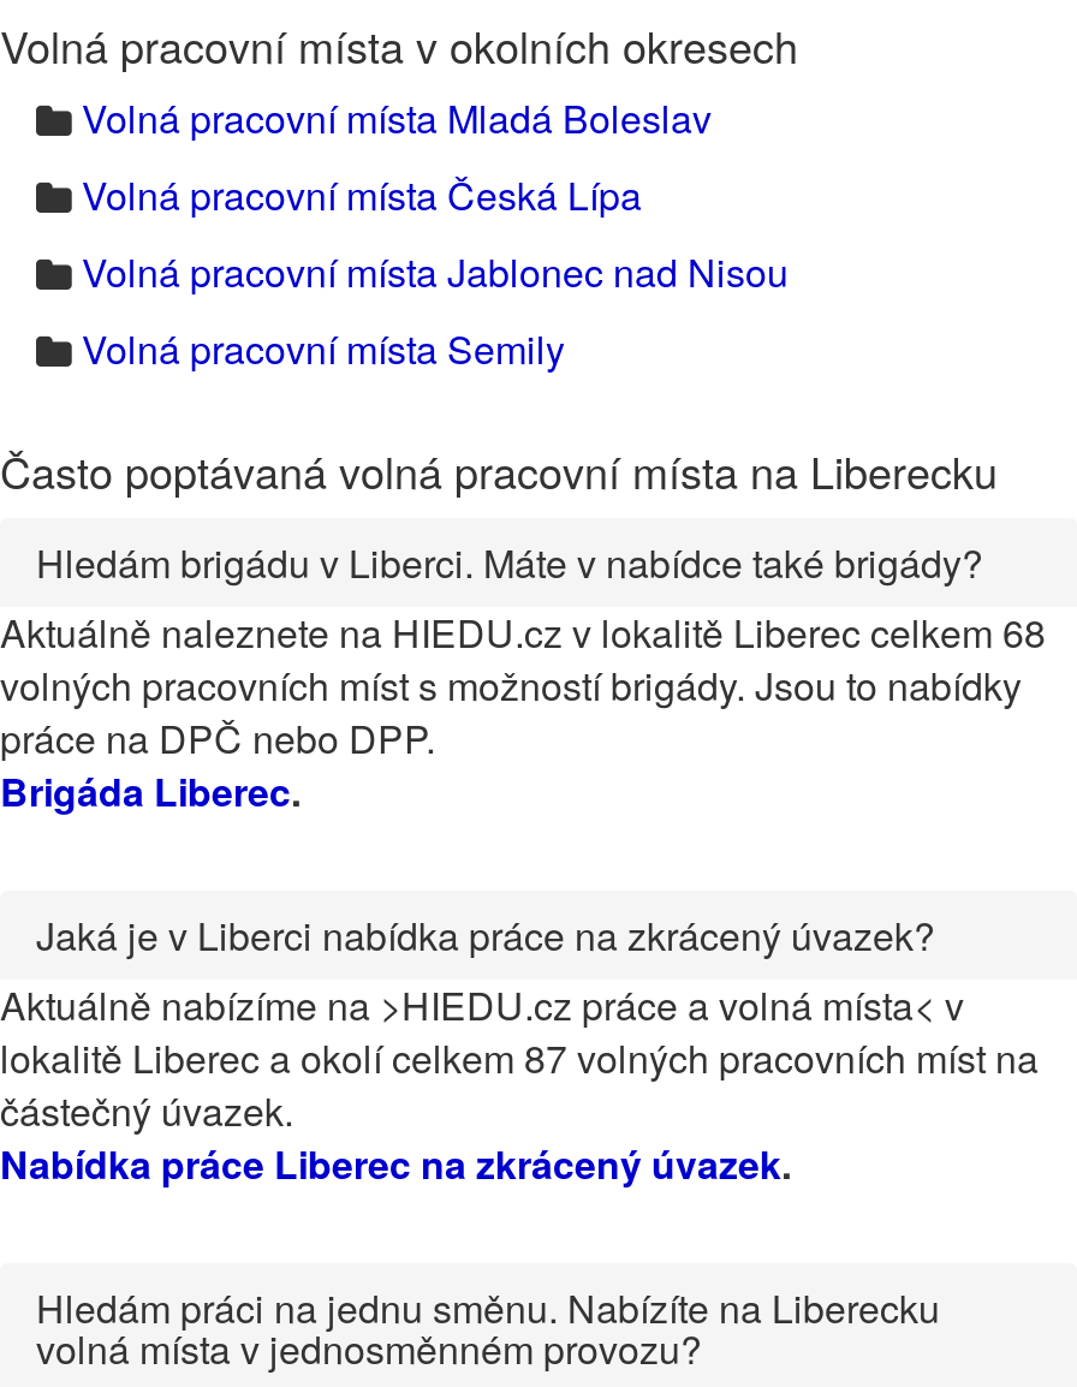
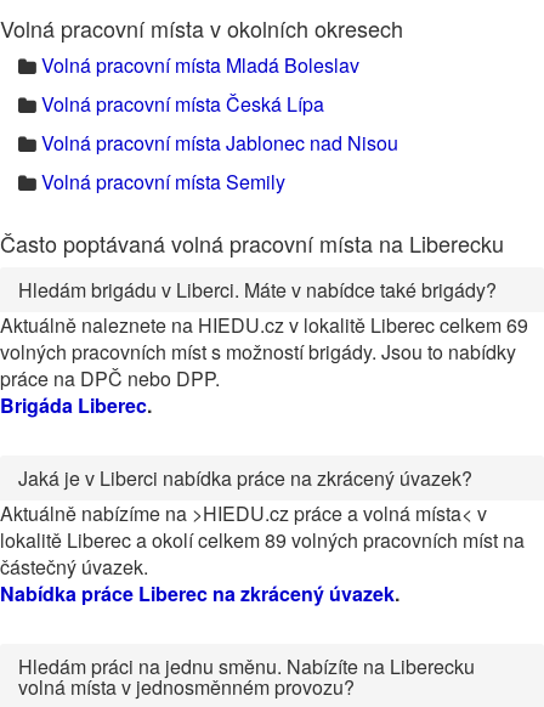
[0,605,1046,660] Aktuálně naleznete na HIEDU.cz v lokalitě Liberec celkem 68 -> [0,311,528,339] Aktuálně naleznete na HIEDU.cz v lokalitě Liberec celkem 69
[0,1030,1039,1085] lokalitě Liberec a okolí celkem 87 volných pracovních míst na -> [0,526,525,554] lokalitě Liberec a okolí celkem 89 volných pracovních míst na

